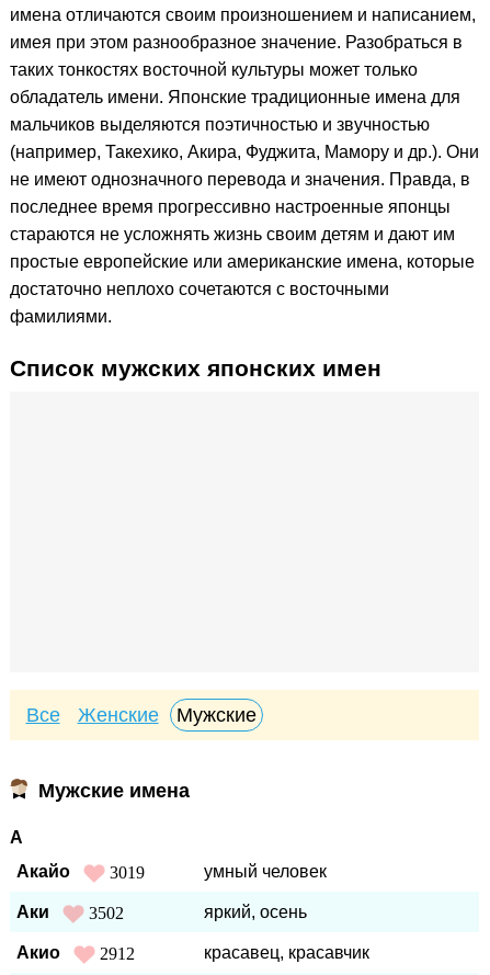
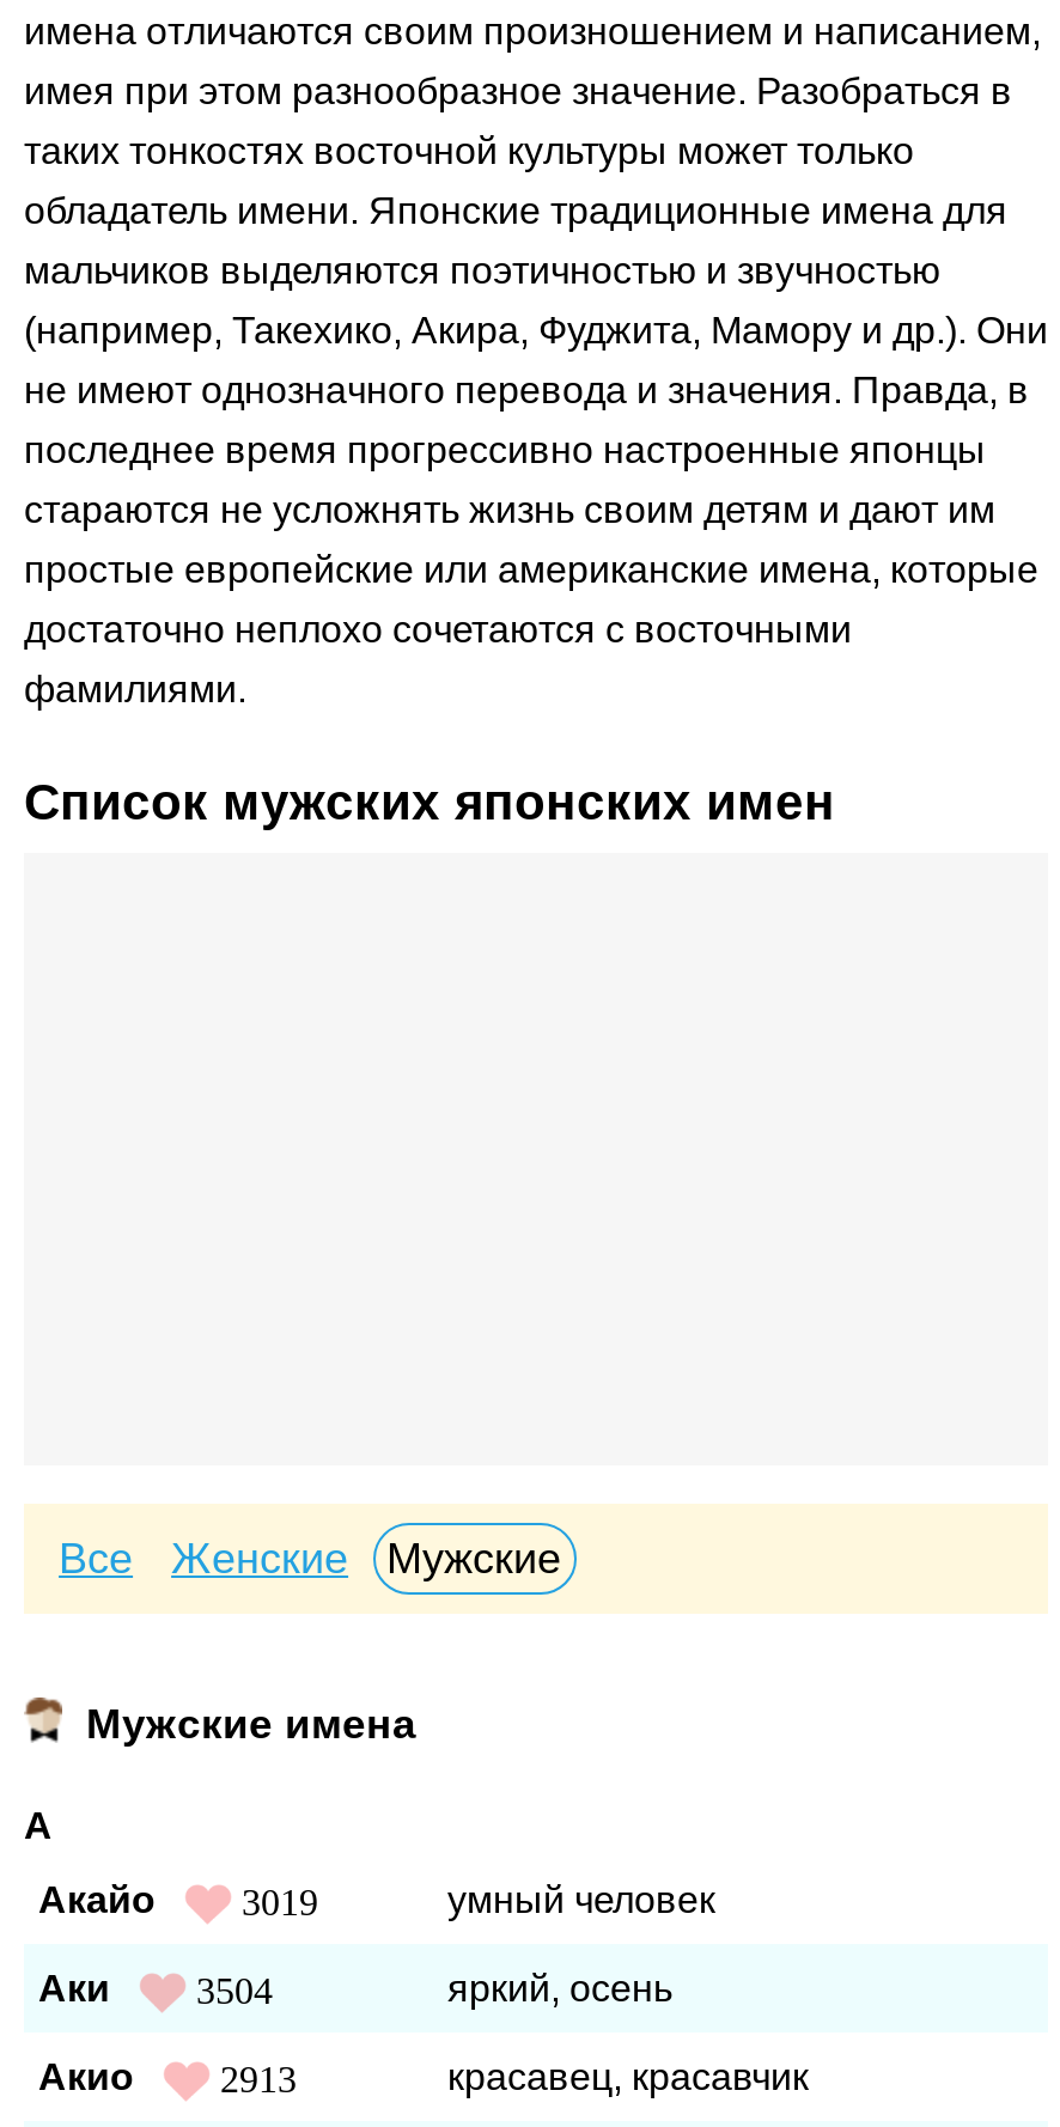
[89,904,124,922] 3502 -> [196,1970,273,2011] 3504
[100,944,135,963] 2912 -> [220,2059,297,2099] 2913

